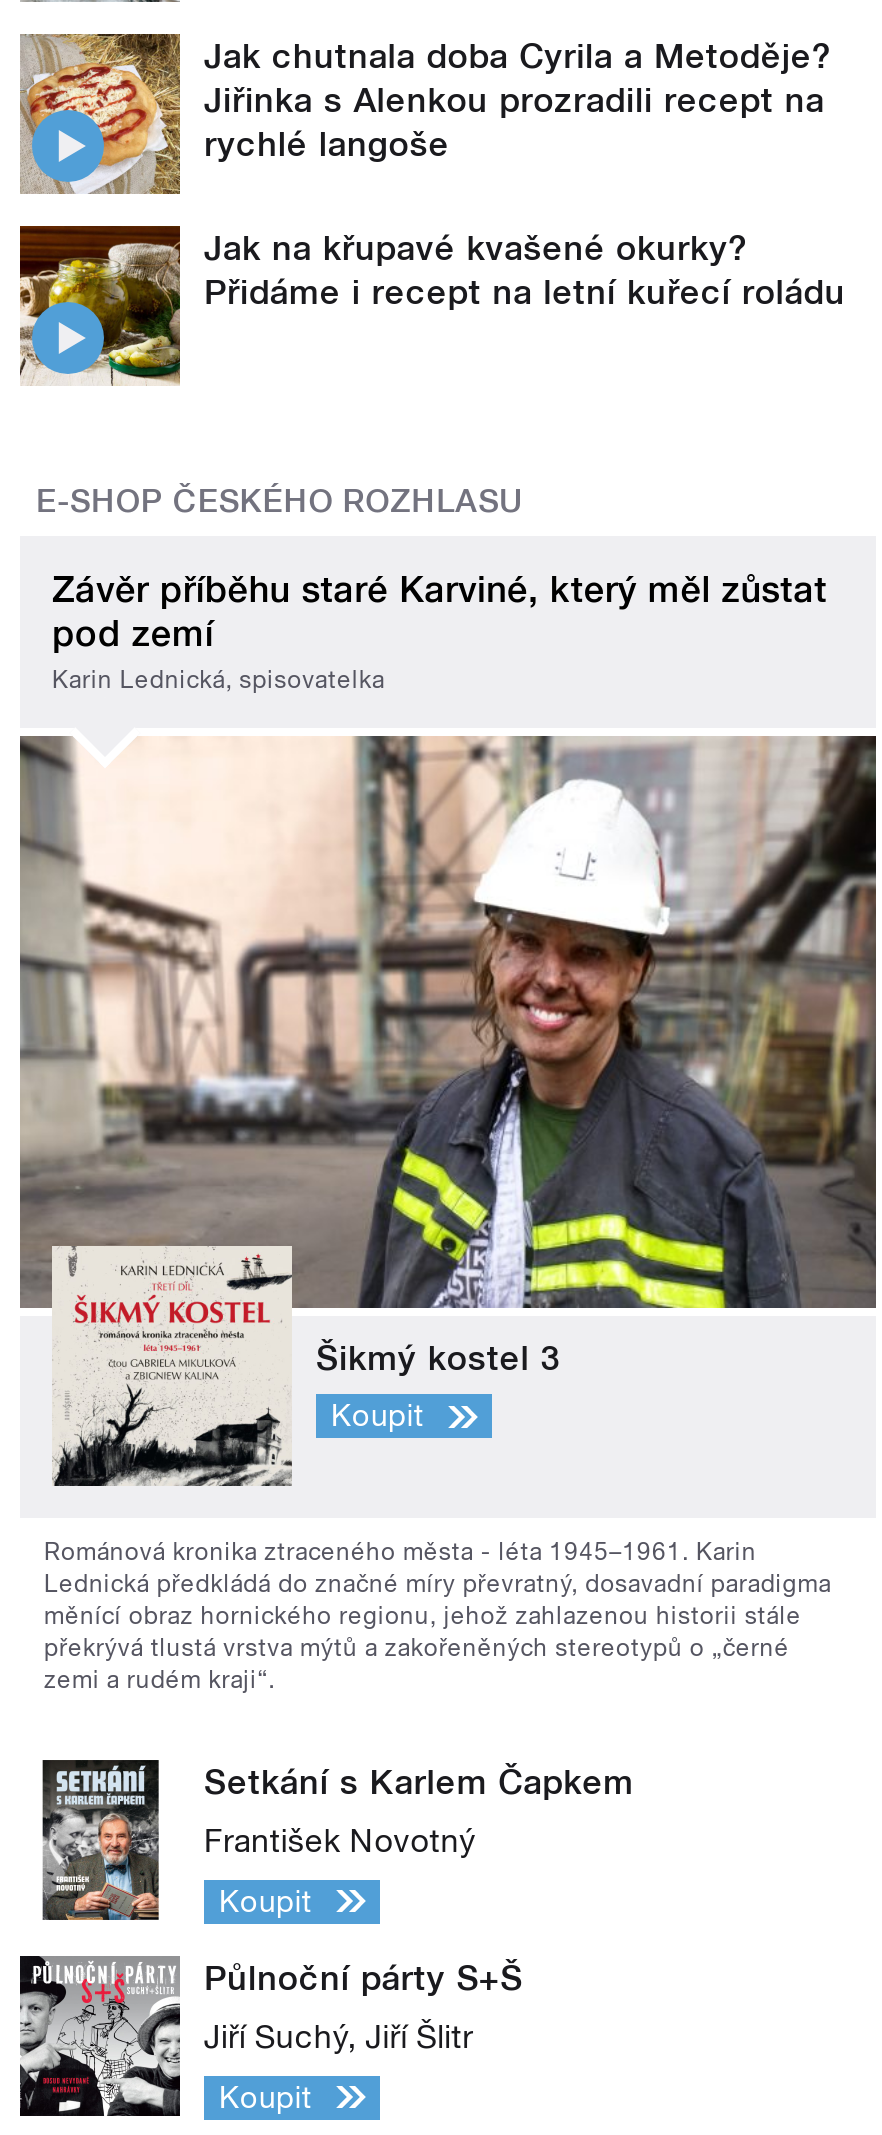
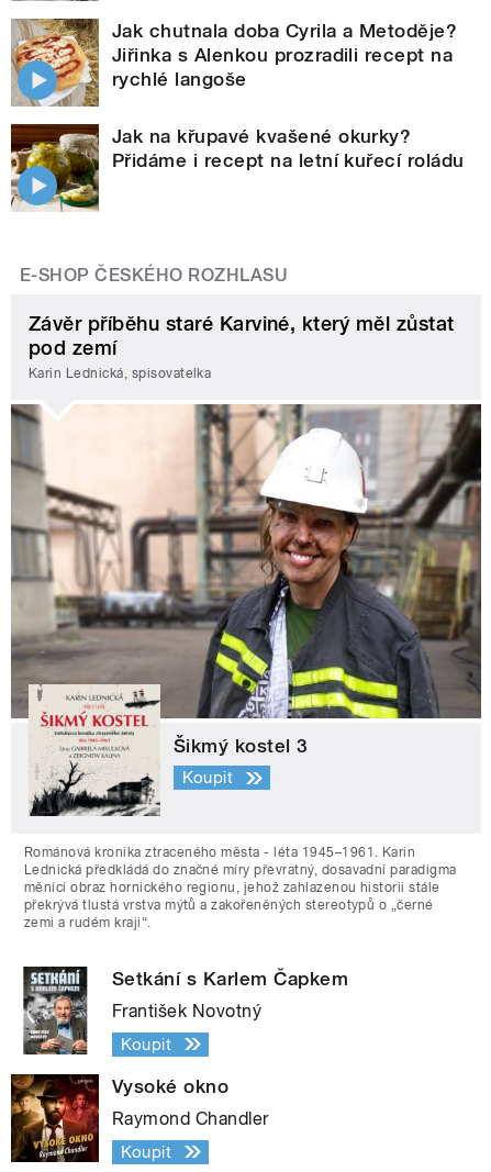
[18,1954,523,2118] [image] | Půlnoční párty S+Š -> [10,1074,229,1162] [image] | Vysoké okno
[204,2017,473,2055] Jiří Suchý, Jiří Šlitr -> [112,1108,269,1129] Raymond Chandler

